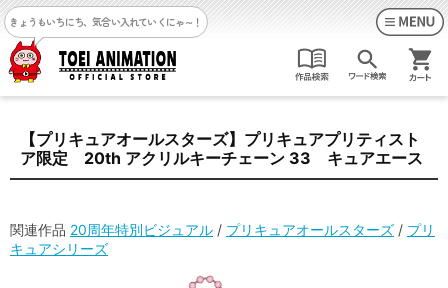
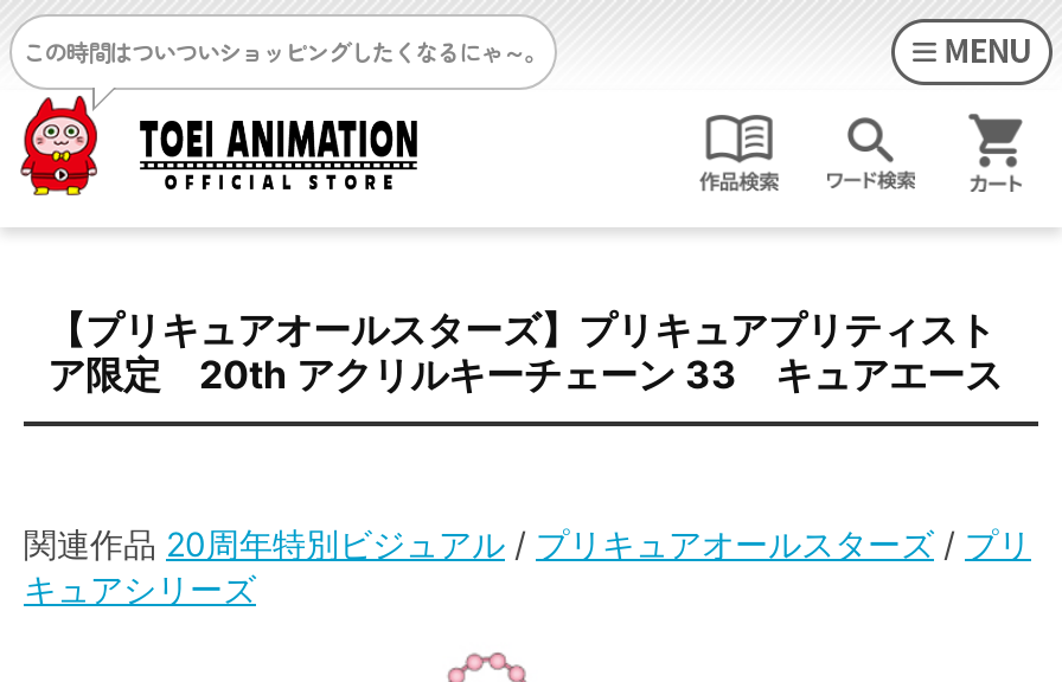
[9,14,203,29] きょうもいちにち、気合い入れていくにゃ～！ -> [23,33,546,69] この時間はついついショッピングしたくなるにゃ～。

